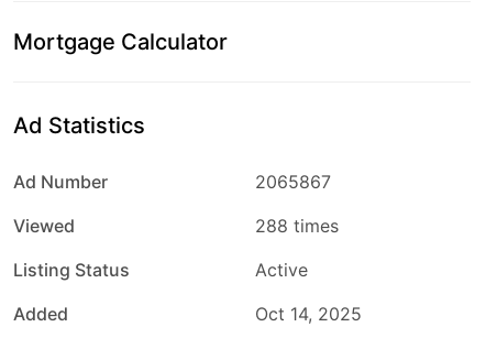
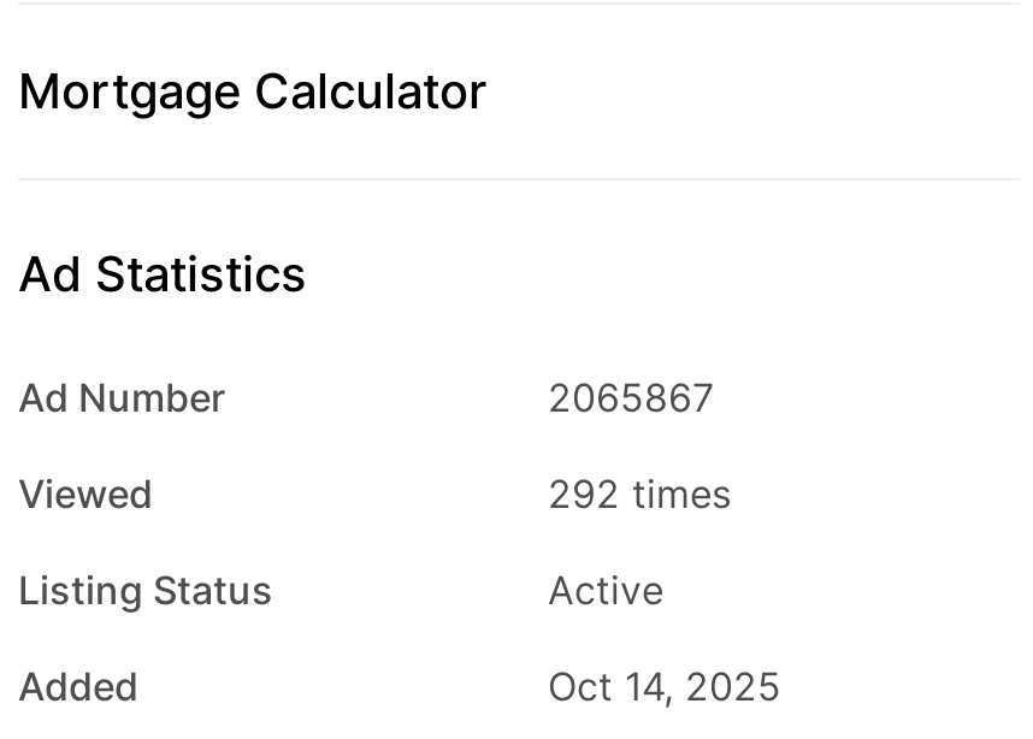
[255,215,339,237] 288 times -> [548,469,731,518] 292 times

